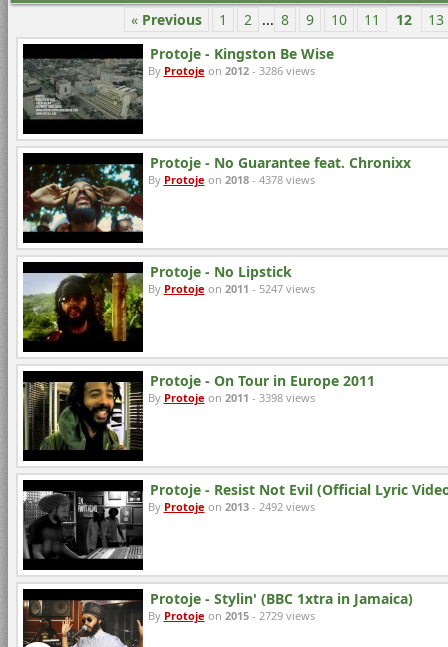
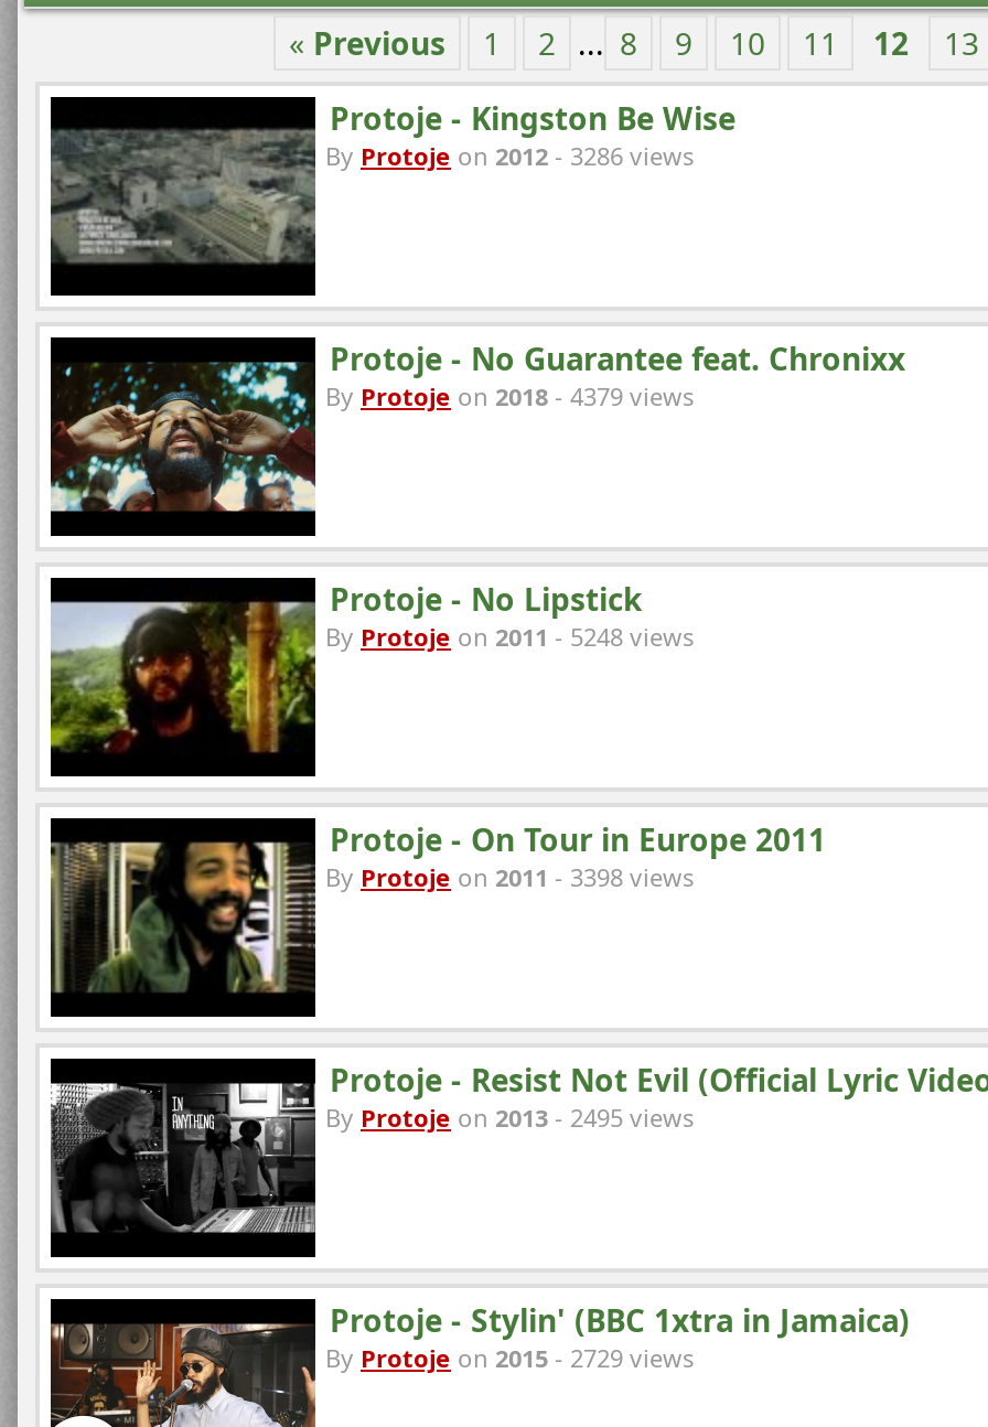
[147,172,314,187] By Protoje on 2018 - 4378 views -> [325,378,694,412] By Protoje on 2018 - 4379 views
[147,281,314,296] By Protoje on 2011 - 5247 views -> [325,619,694,652] By Protoje on 2011 - 5248 views
[147,499,314,514] By Protoje on 2013 - 2492 views -> [325,1100,694,1133] By Protoje on 2013 - 2495 views

